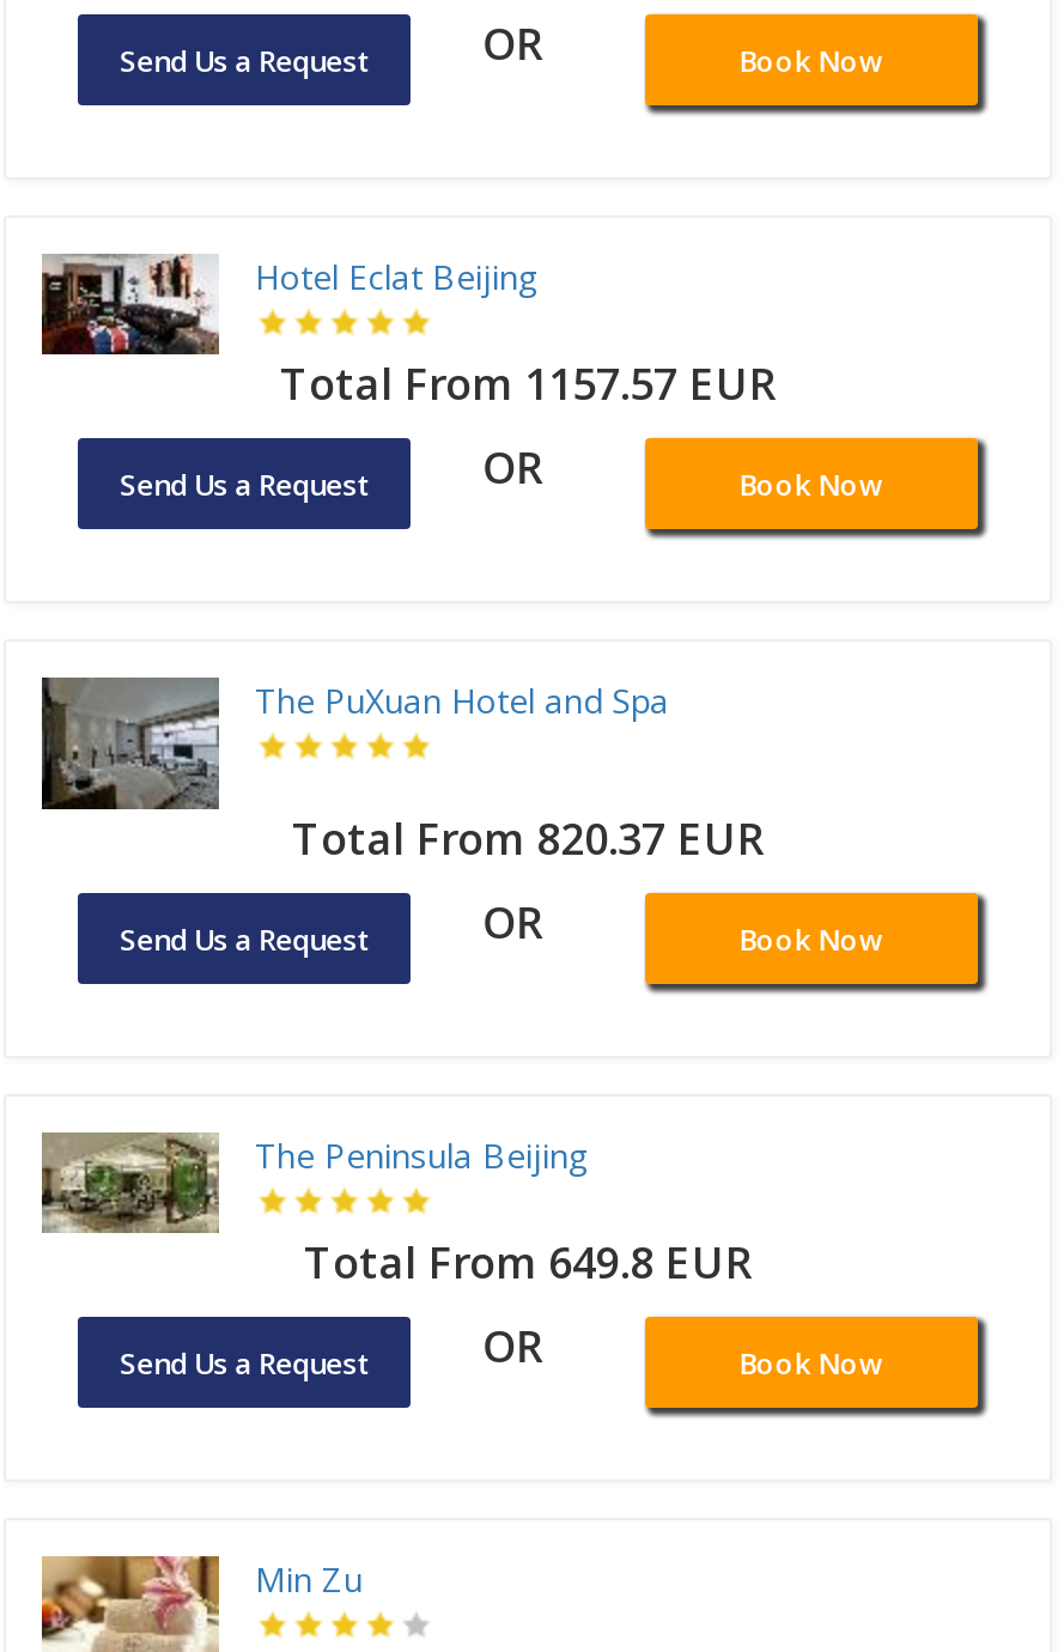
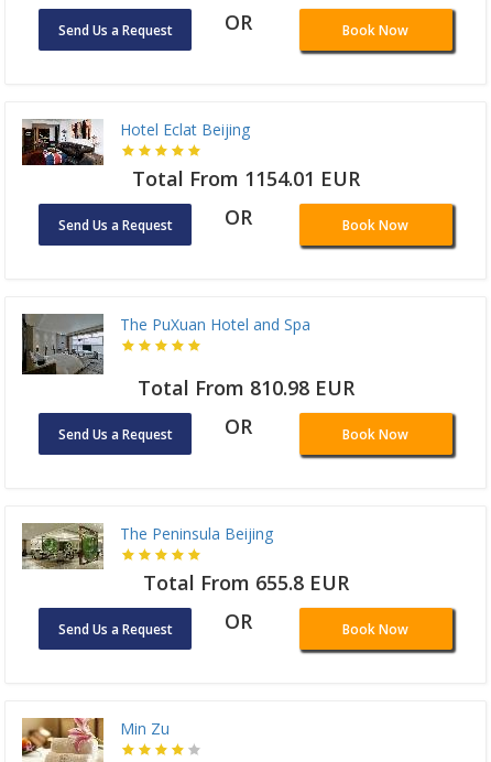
[280,355,776,412] Total From 1157.57 EUR -> [132,165,359,192] Total From 1154.01 EUR
[292,809,764,867] Total From 820.37 EUR -> [137,375,354,401] Total From 810.98 EUR
[304,1233,752,1291] Total From 649.8 EUR -> [143,569,348,596] Total From 655.8 EUR

